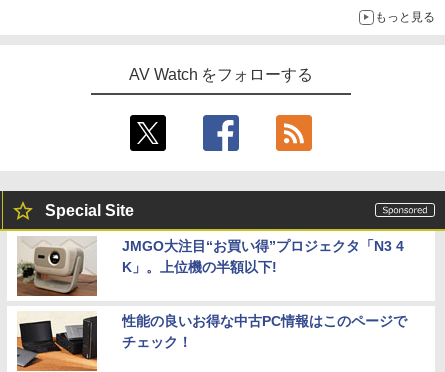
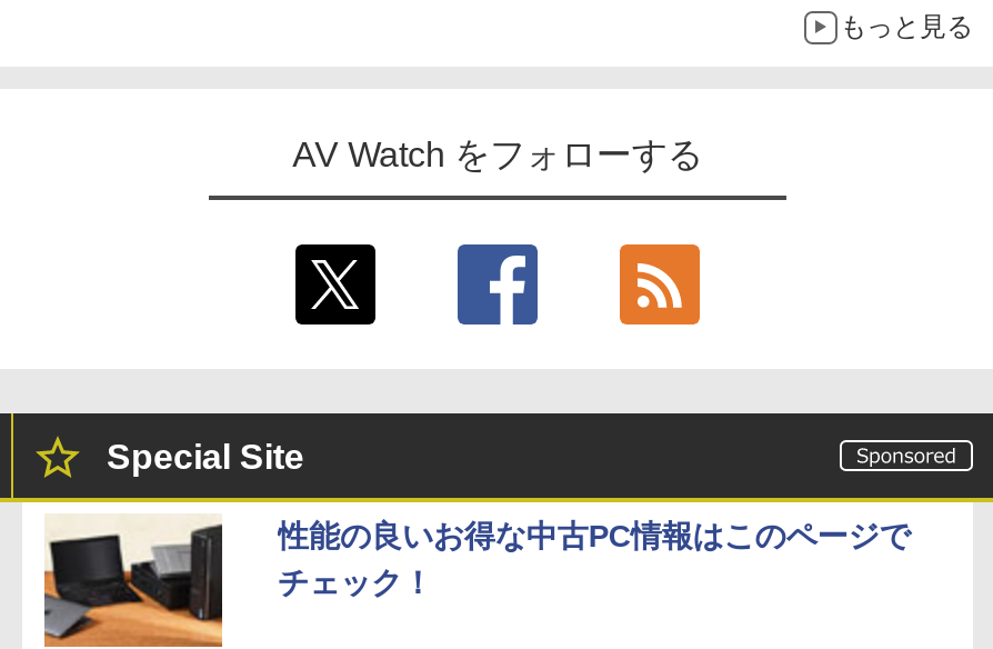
[17,237,404,306] [image] | JMGO大注目“お買い得”プロジェクタ「N3 4 | K」。上位機の半額以下! -> none

